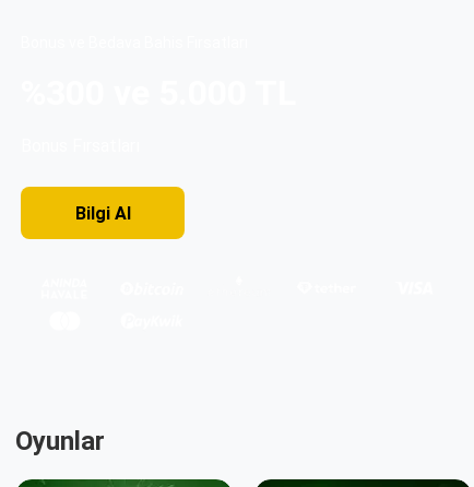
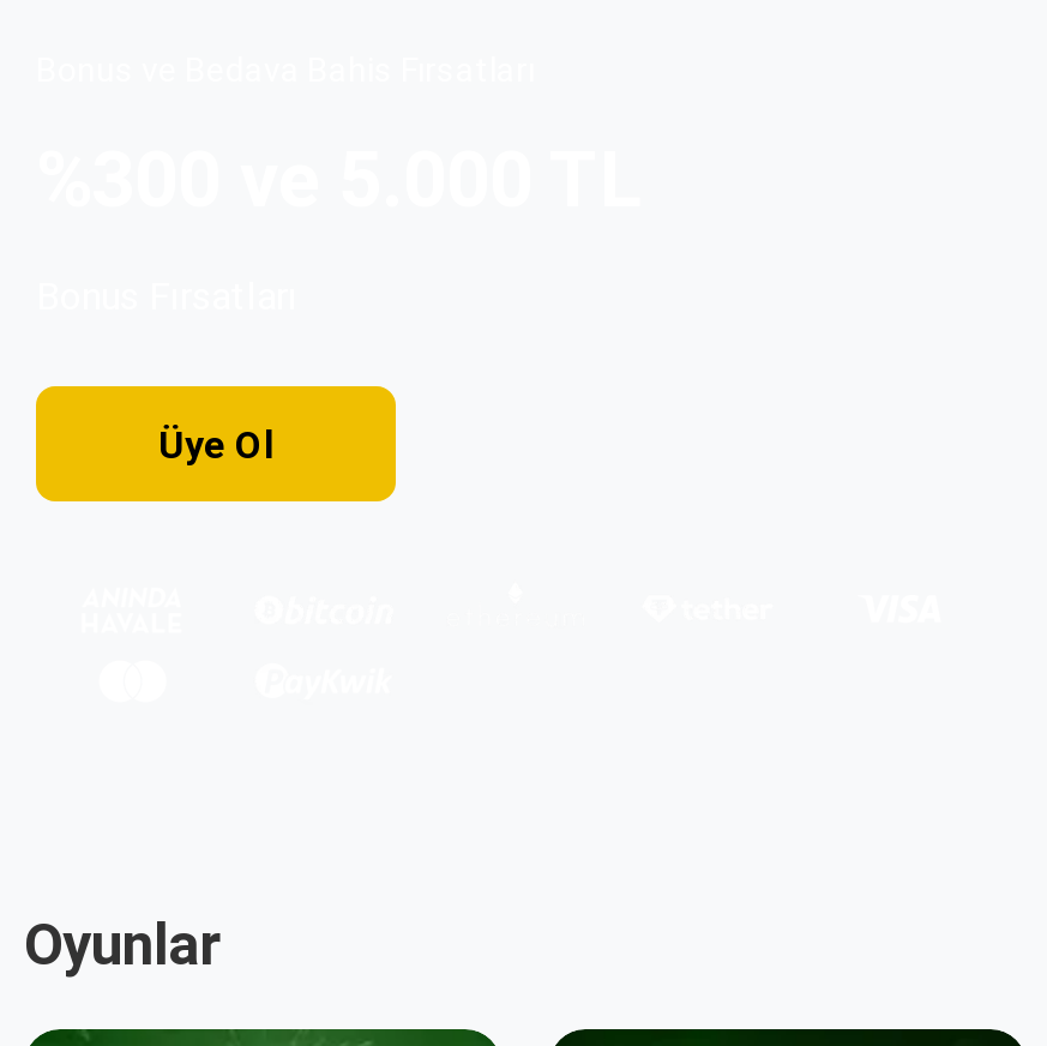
[75,203,131,224] Bilgi AI -> [158,422,273,468] Üye Ol

